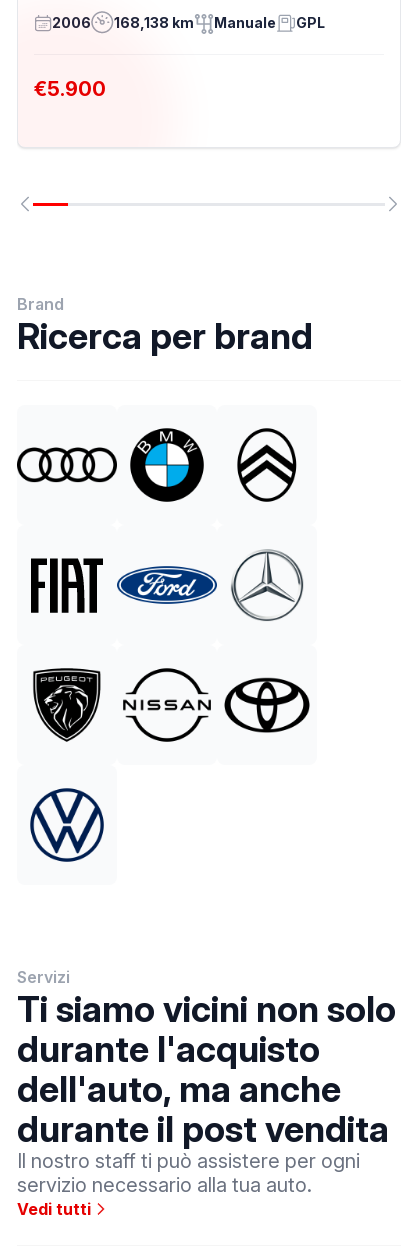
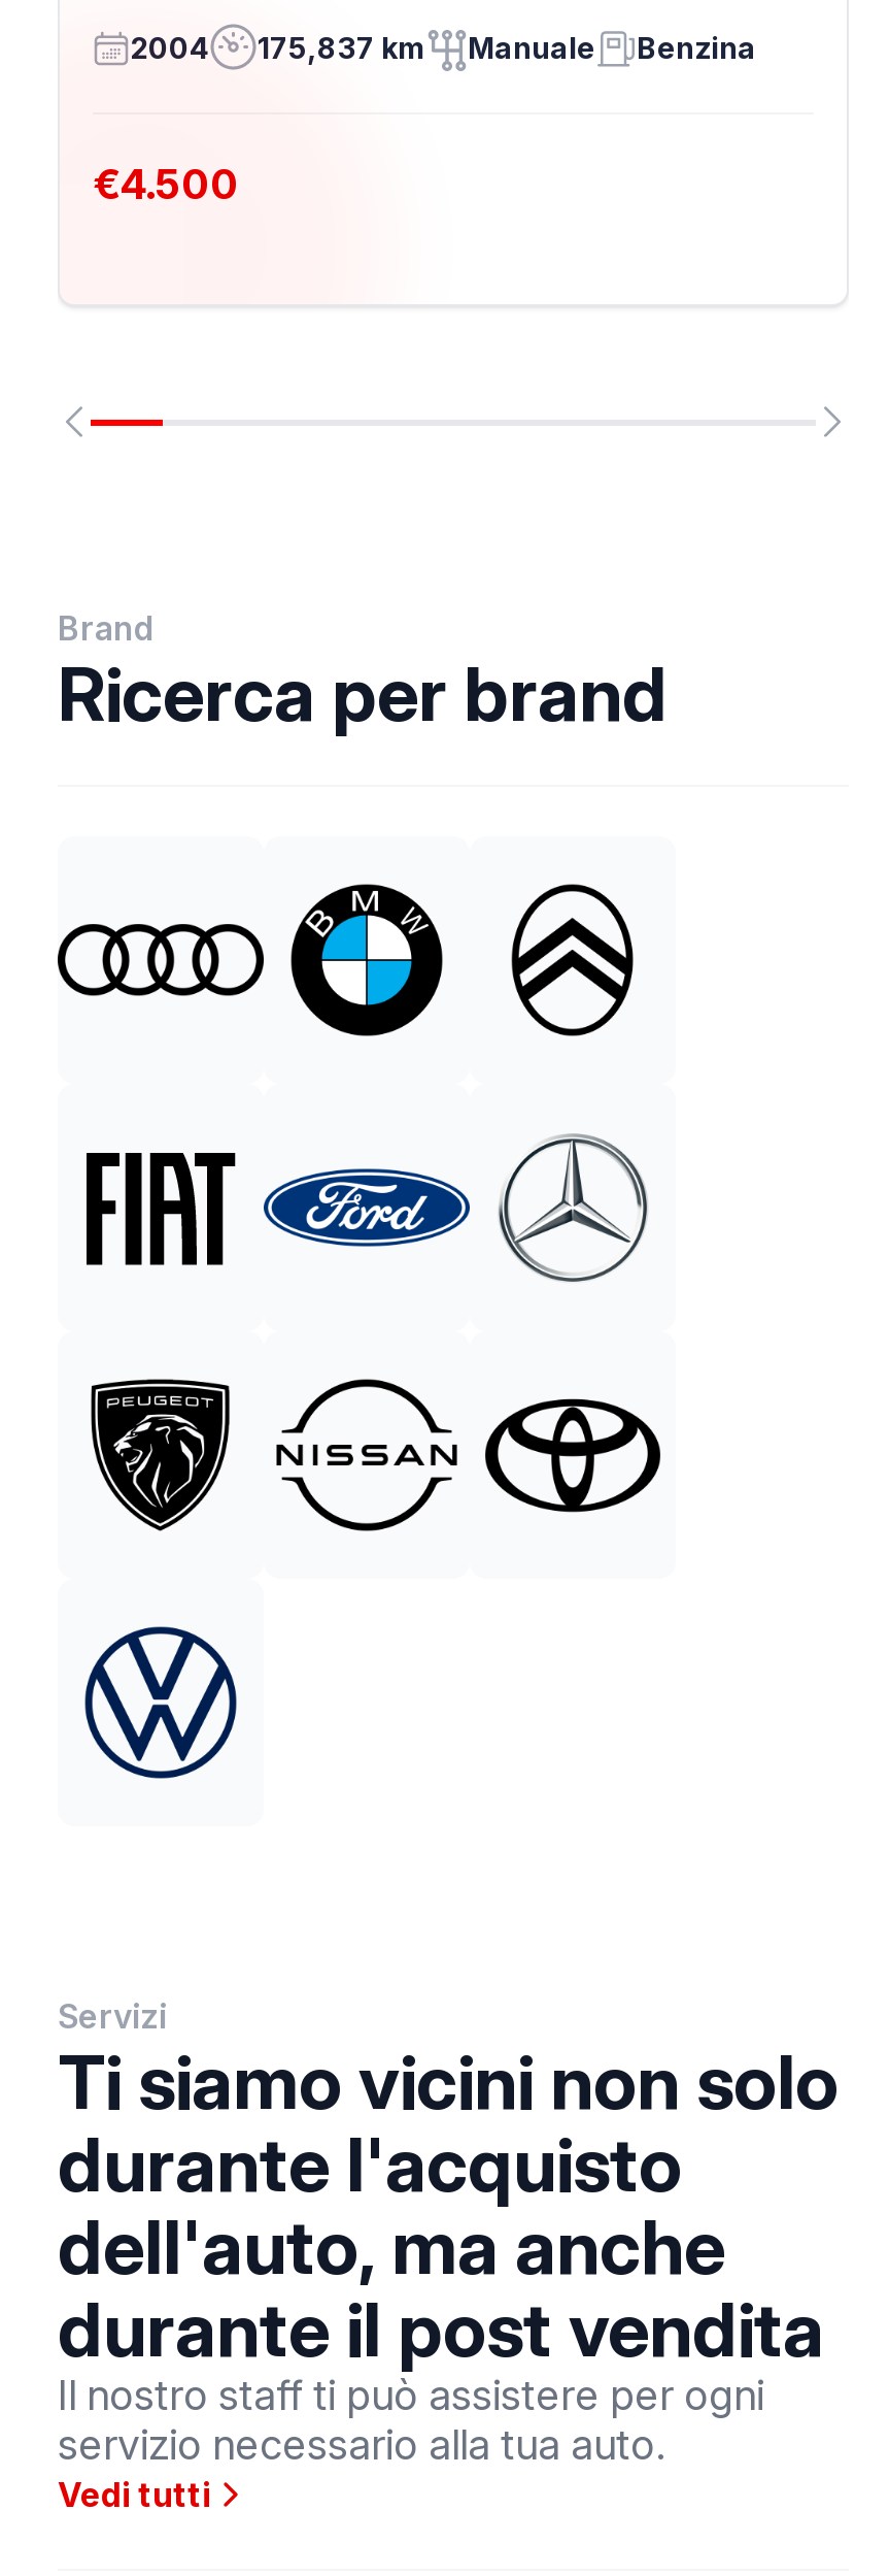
[52,14,194,31] 2006 | 168,138 km -> [130,30,426,65] 2004 | 175,837 km
[296,14,325,31] GPL -> [637,30,756,65] Benzina
[34,77,106,101] €5.900 -> [93,161,239,210] €4.500

